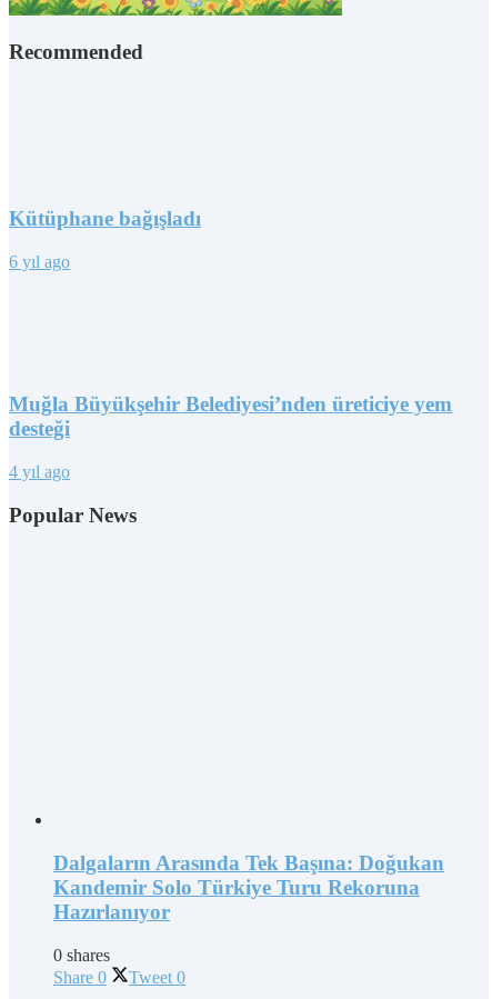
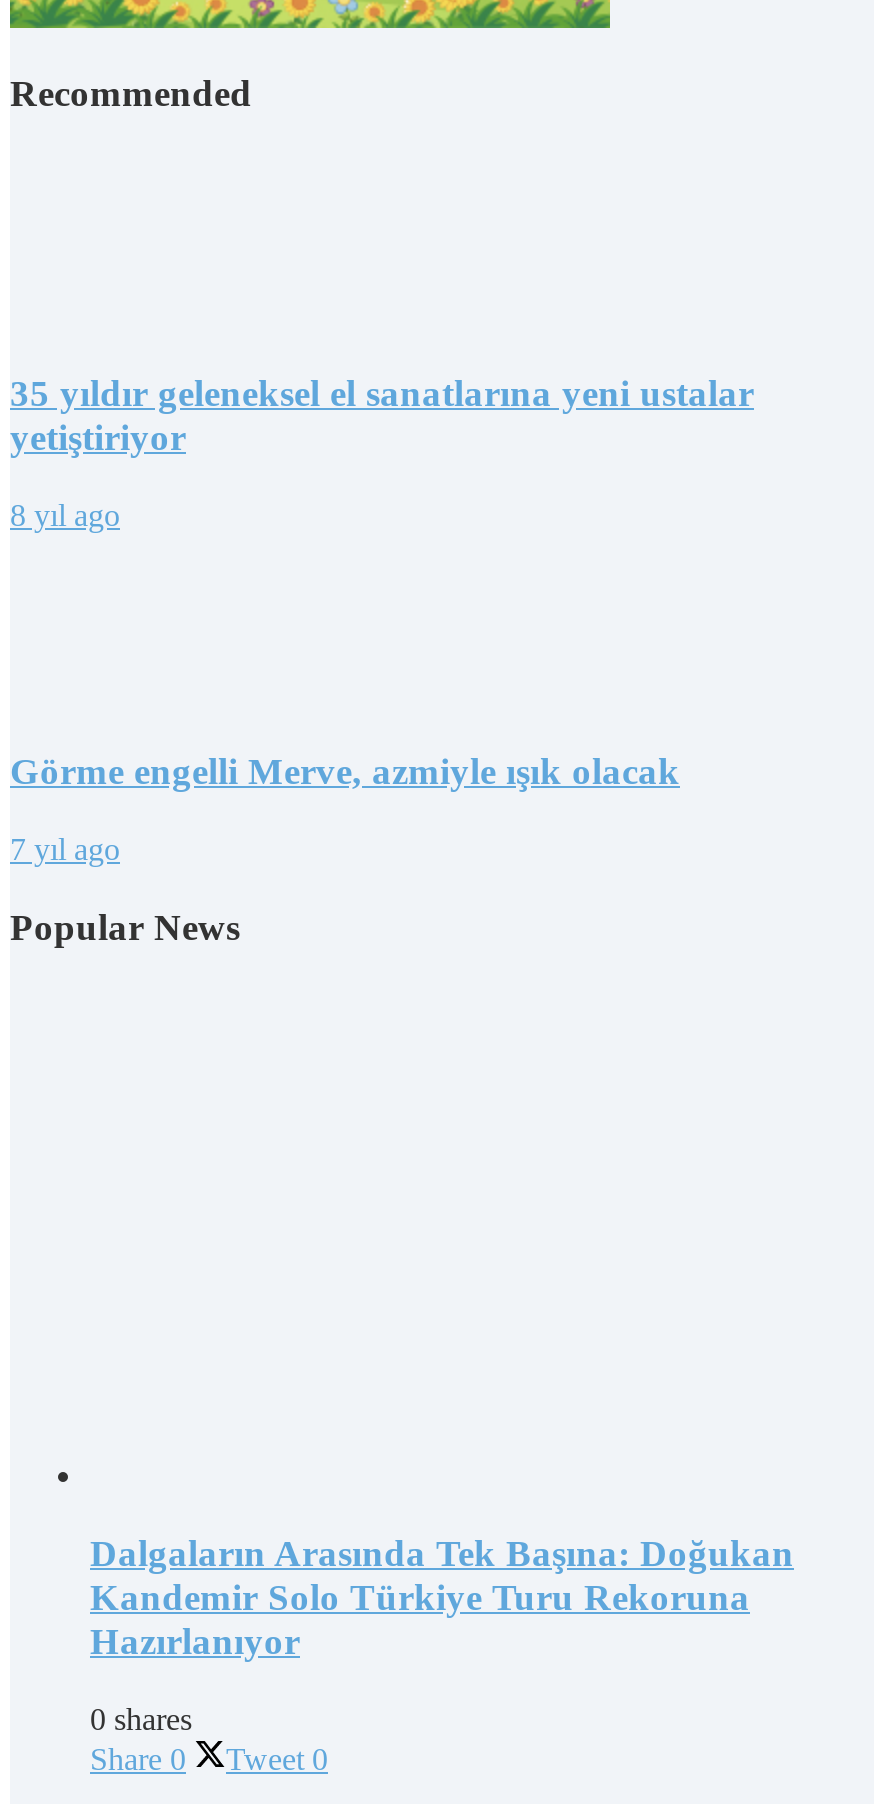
[9,207,201,230] Kütüphane bağışladı -> [10,372,754,458] 35 yıldır geleneksel el sanatlarına yeni ustalar | yetiştiriyor
[9,252,70,271] 6 yıl ago -> [10,497,120,531] 8 yıl ago
[9,393,452,440] Muğla Büyükşehir Belediyesi’nden üreticiye yem | desteği -> [10,751,680,793] Görme engelli Merve, azmiyle ışık olacak
[9,462,70,481] 4 yıl ago -> [10,832,120,866] 7 yıl ago

